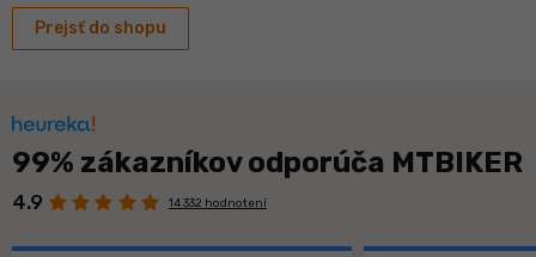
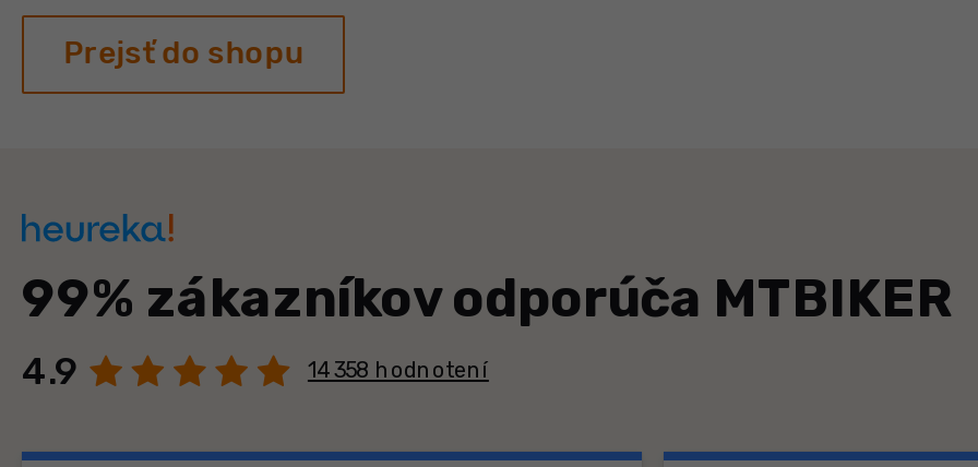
[169,196,267,210] 14 332 hodnotení -> [308,359,489,385] 14 358 hodnotení

